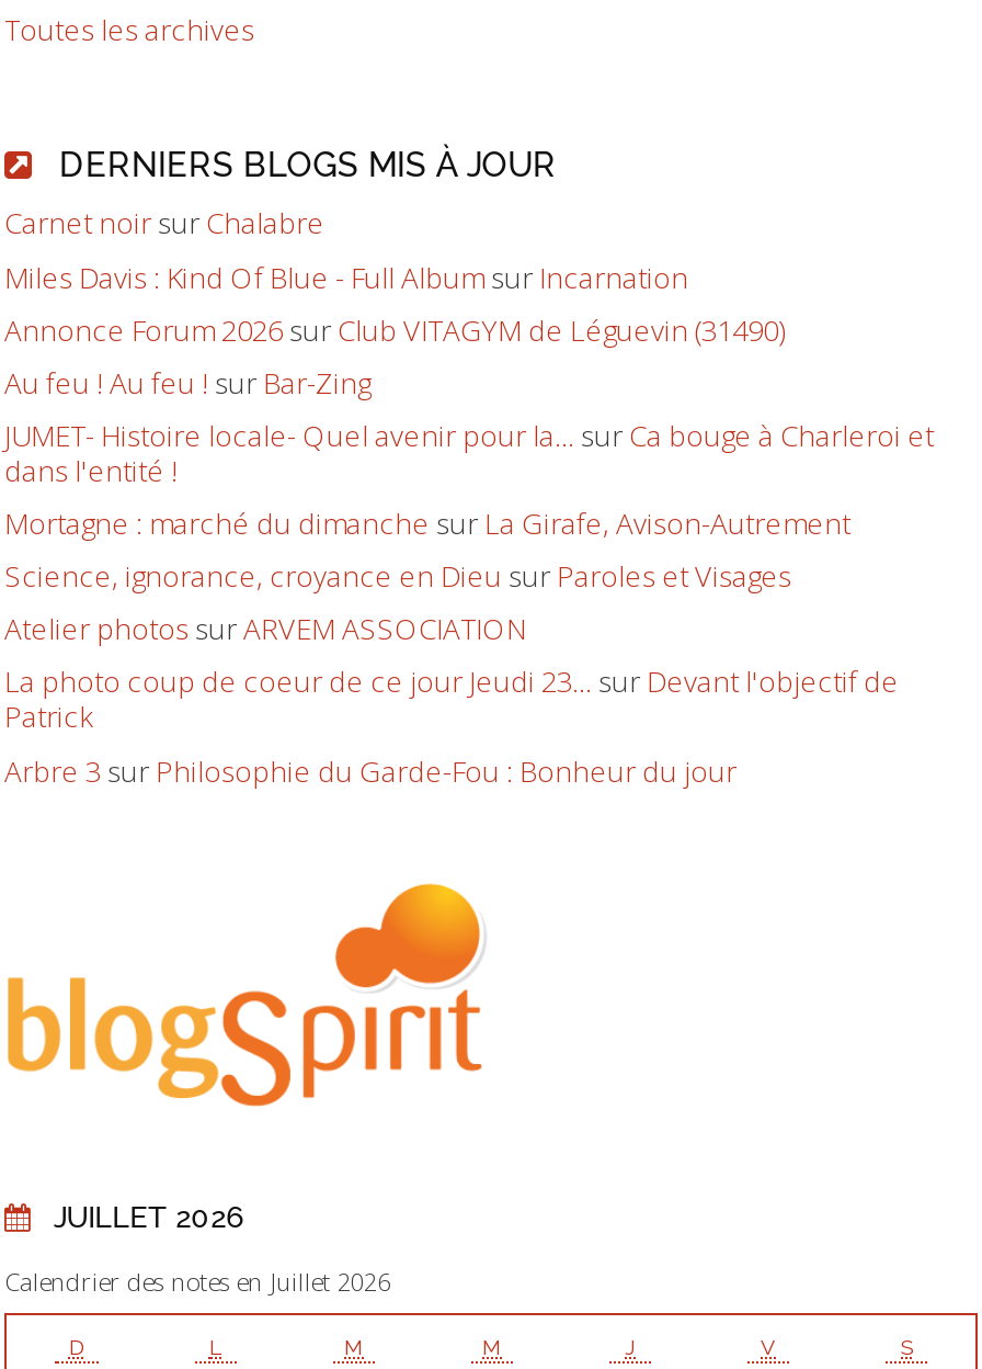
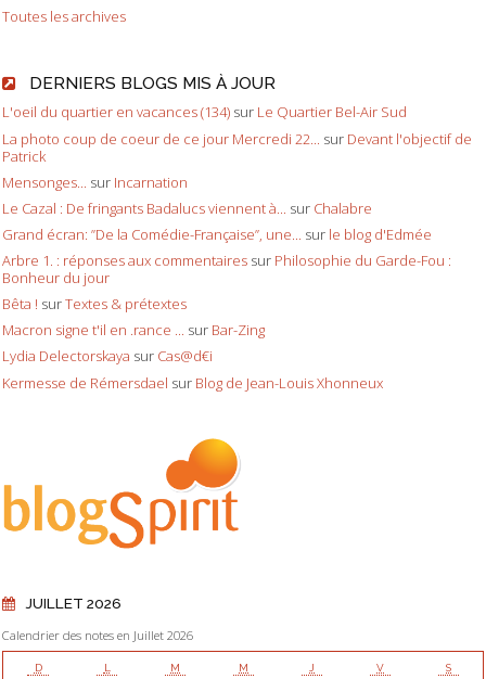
[4,204,934,702] Carnet noir sur Chalabre | Miles Davis : Kind Of Blue - Full Album sur Incarnation | Annonce Forum 2026 sur Club VITAGYM de Léguevin (31490) | Au feu ! Au feu ! sur Bar-Zing | JUMET- Histoire locale- Quel avenir pour la... sur Ca bouge à Charleroi et | dans l'entité ! | Mortagne : marché du dimanche sur La Girafe, Avison-Autrement | Science, ignorance, croyance en Dieu sur Paroles et Visages | Atelier photos surARVEM ASSOCIATION | La photo coup de coeur de ce jour Jeudi 23... sur Devant l'objectif de -> [2,103,472,148] L'oeil du quartier en vacances (134) sur Le Quartier Bel-Air Sud | La photo coup de coeur de ce jour Mercredi 22... sur Devant l'objectif de
moved [4,698,92,737] -> [2,146,46,166]: Patrick
[4,751,736,790] Arbre 3 sur Philosophie du Garde-Fou : Bonheur du jour -> [2,172,451,392] Mensonges... sur Incarnation | Le Cazal : De fringants Badalucs viennent à... sur Chalabre | Grand écran: ”De la Comédie-Française”, une... sur le blog d'Edmée | Arbre 1. : réponses aux commentaires sur Philosophie du Garde-Fou : | Bonheur du jour | Bêta ! surTextes & prétextes | Macron signe t'il en .rance ... sur Bar-Zing | Lydia Delectorskaya sur Cas@d€i | Kermesse de Rémersdael sur Blog de Jean-Louis Xhonneux

